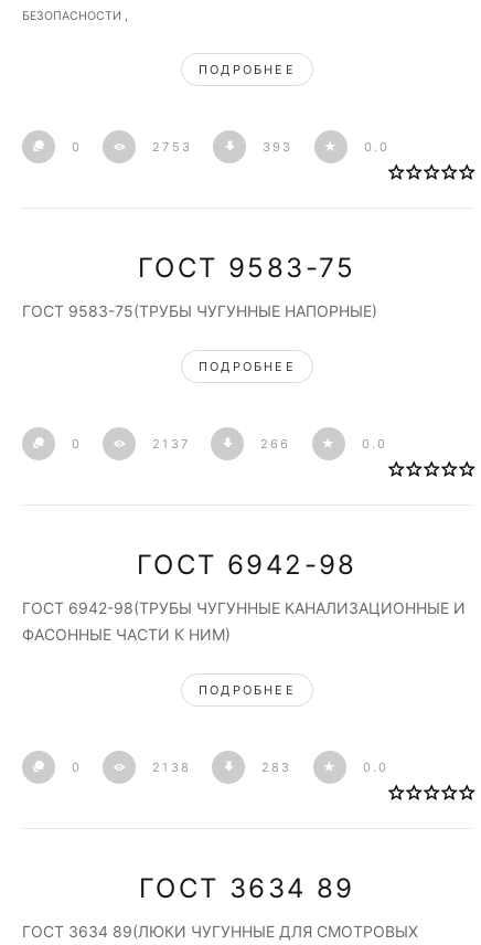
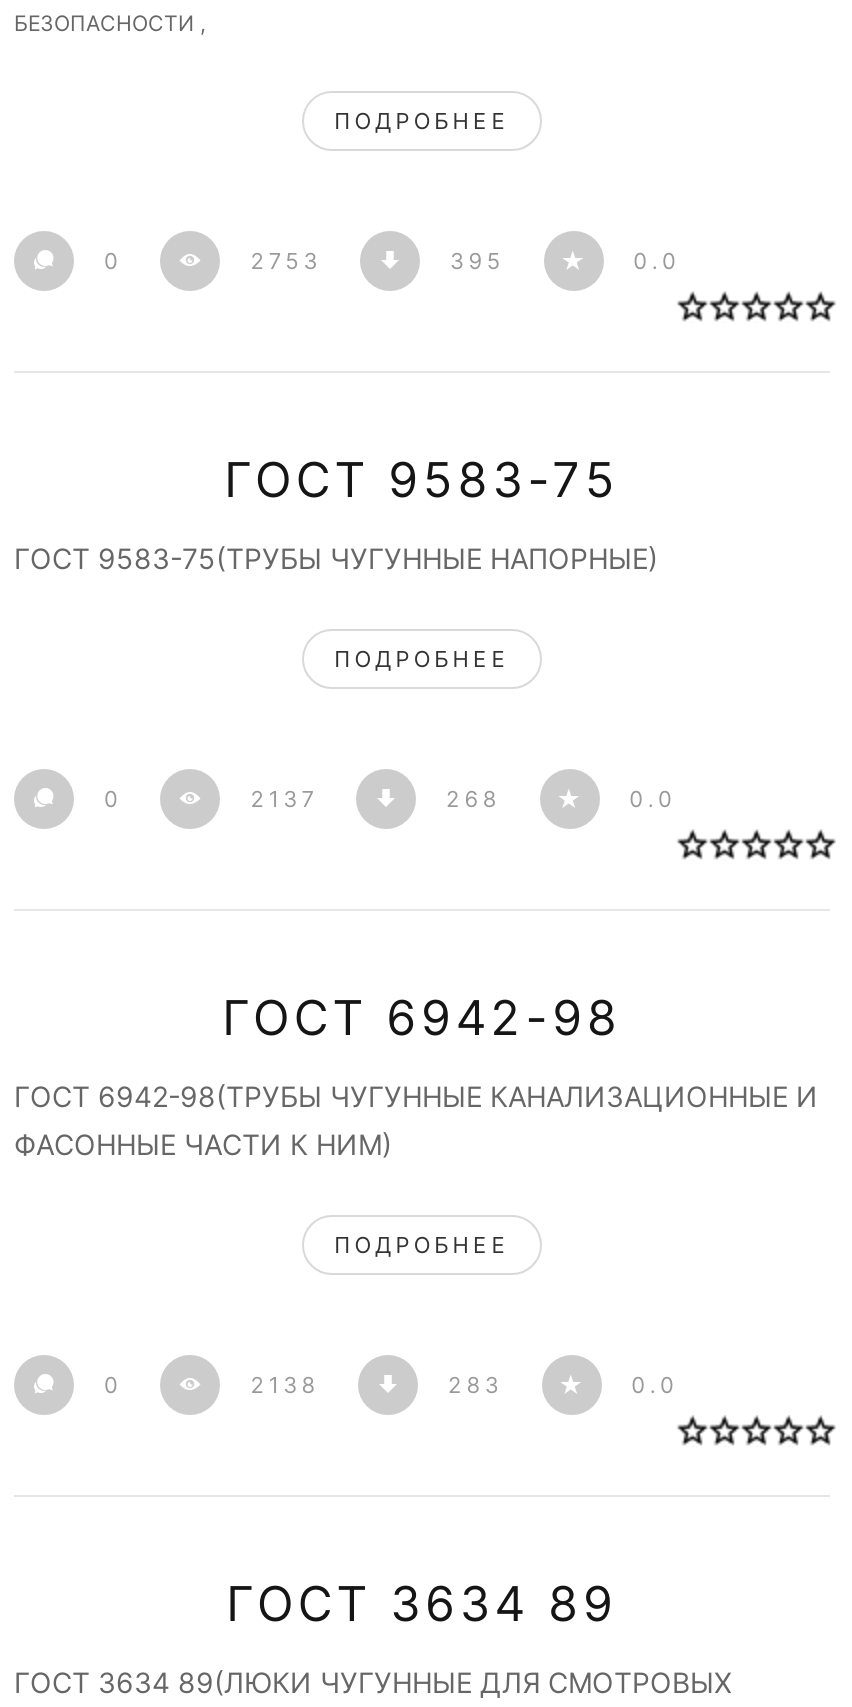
[263,139,293,155] 393 -> [450,247,505,275] 395
[260,436,291,452] 266 -> [446,785,501,813] 268

